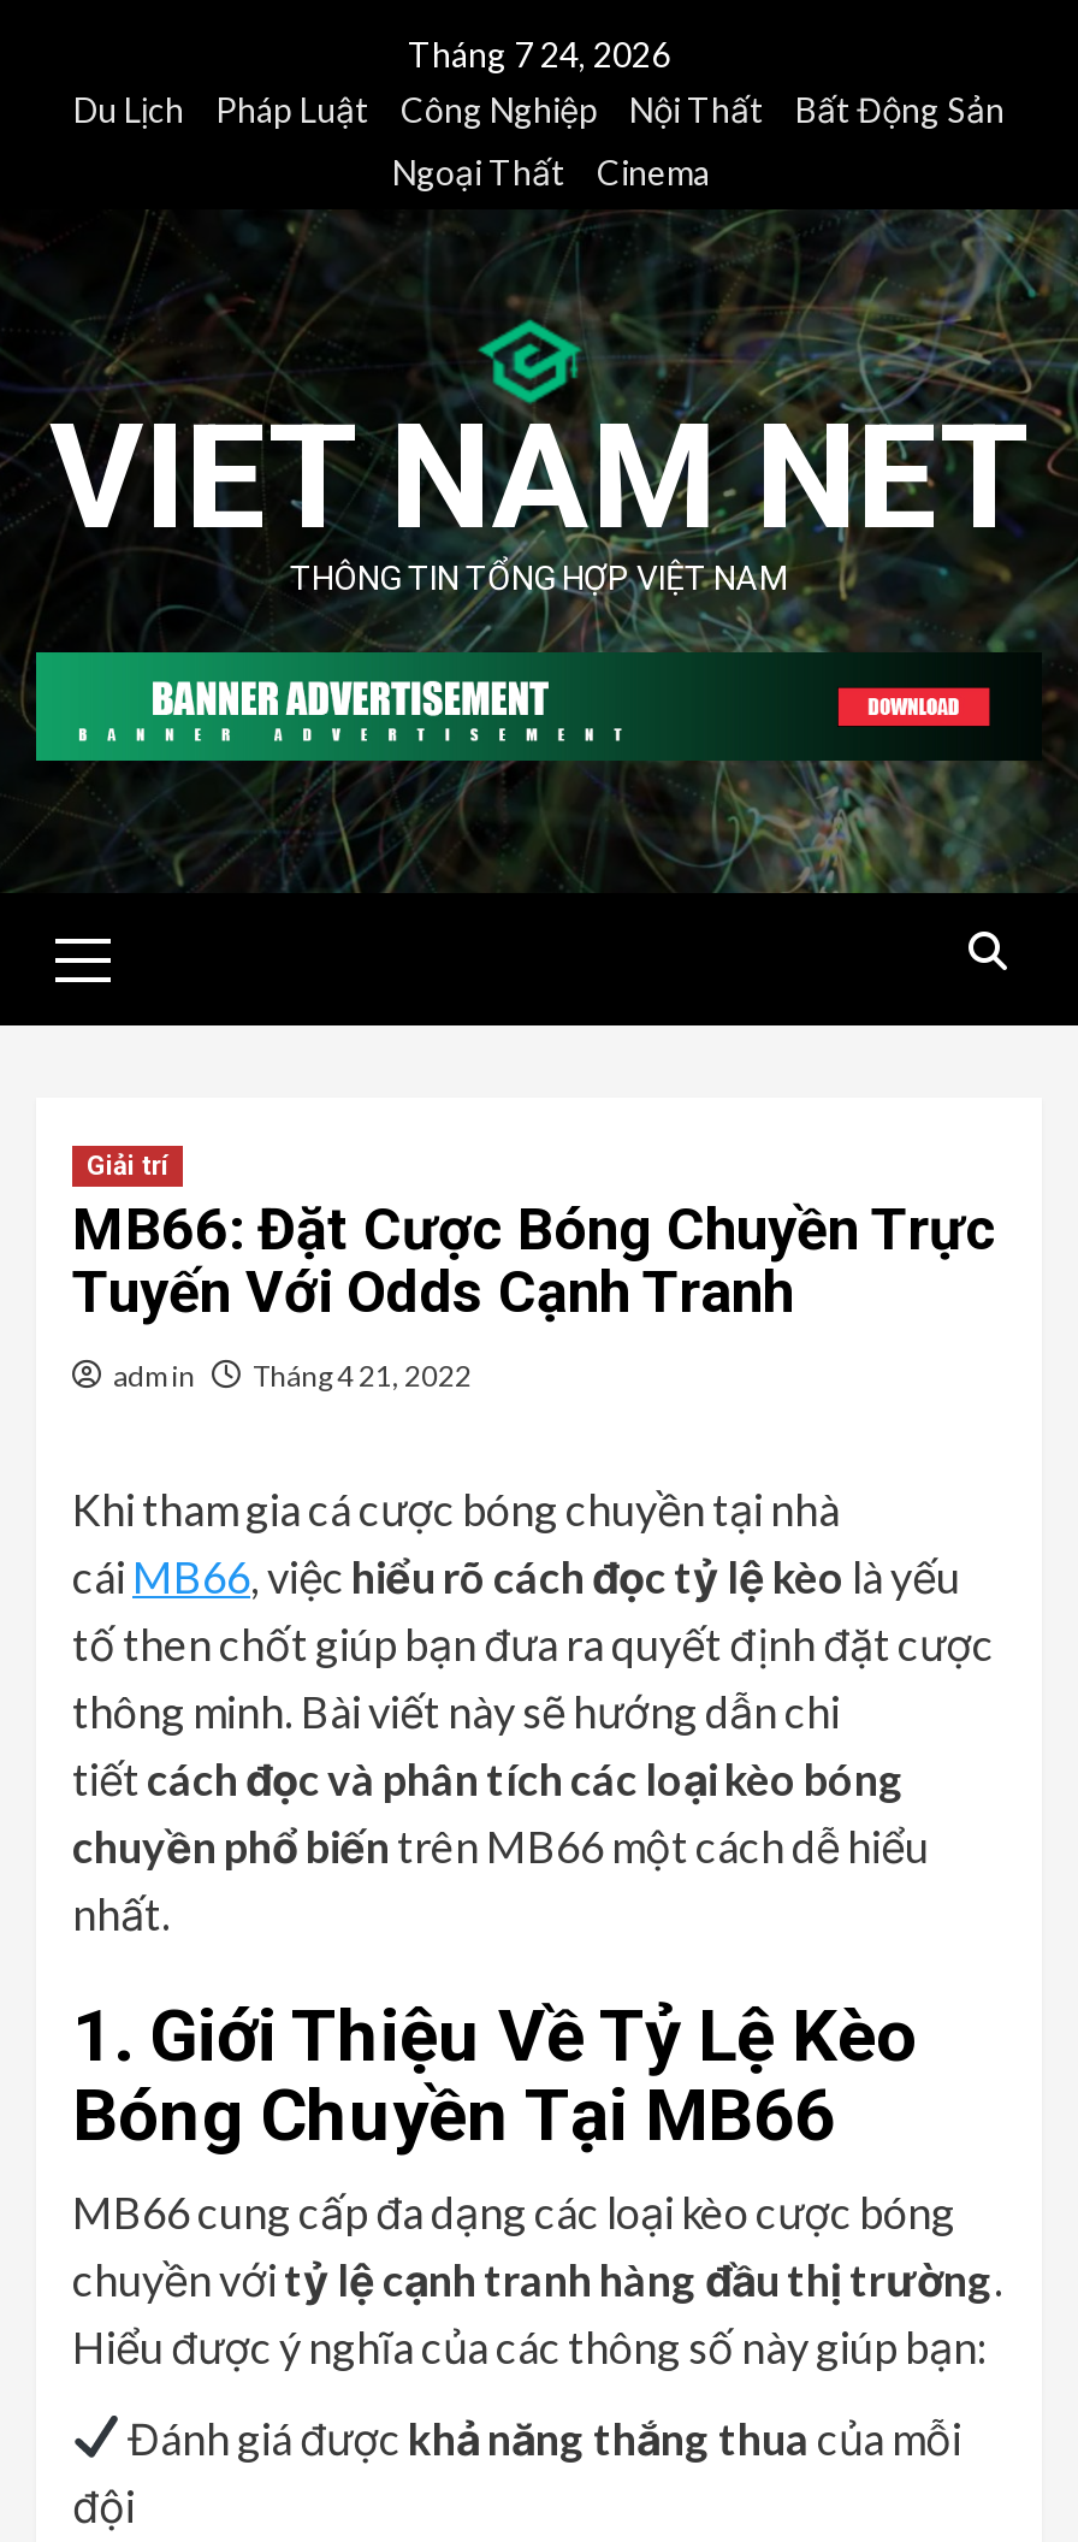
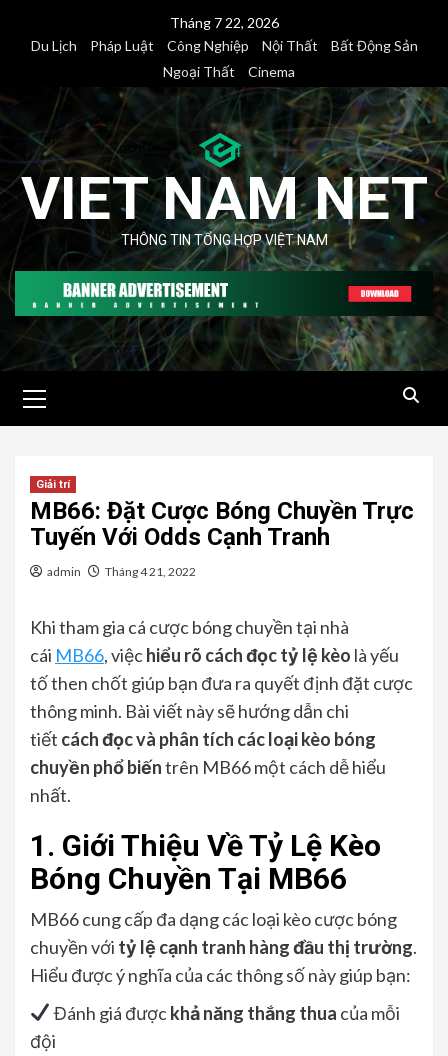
[408,34,670,75] Tháng 7 24, 2026 -> [169,14,278,31] Tháng 7 22, 2026

